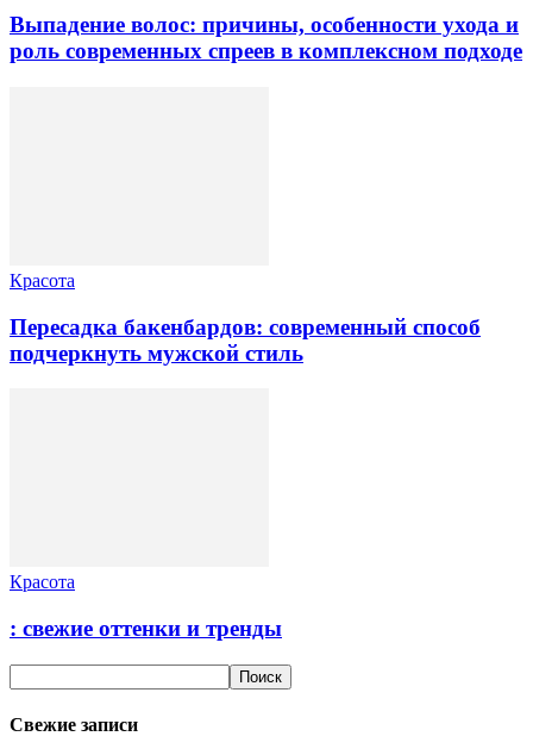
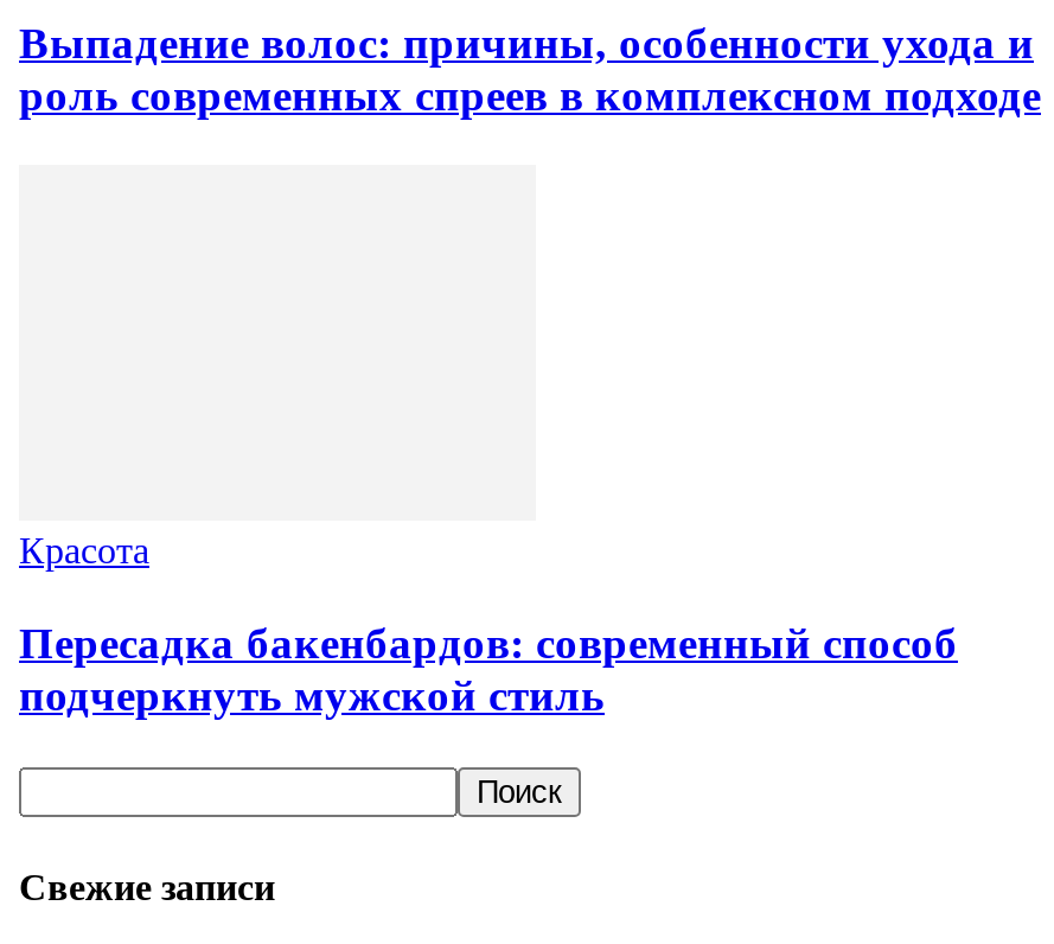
[10,572,282,641] Красота | : свежие оттенки и тренды -> none

